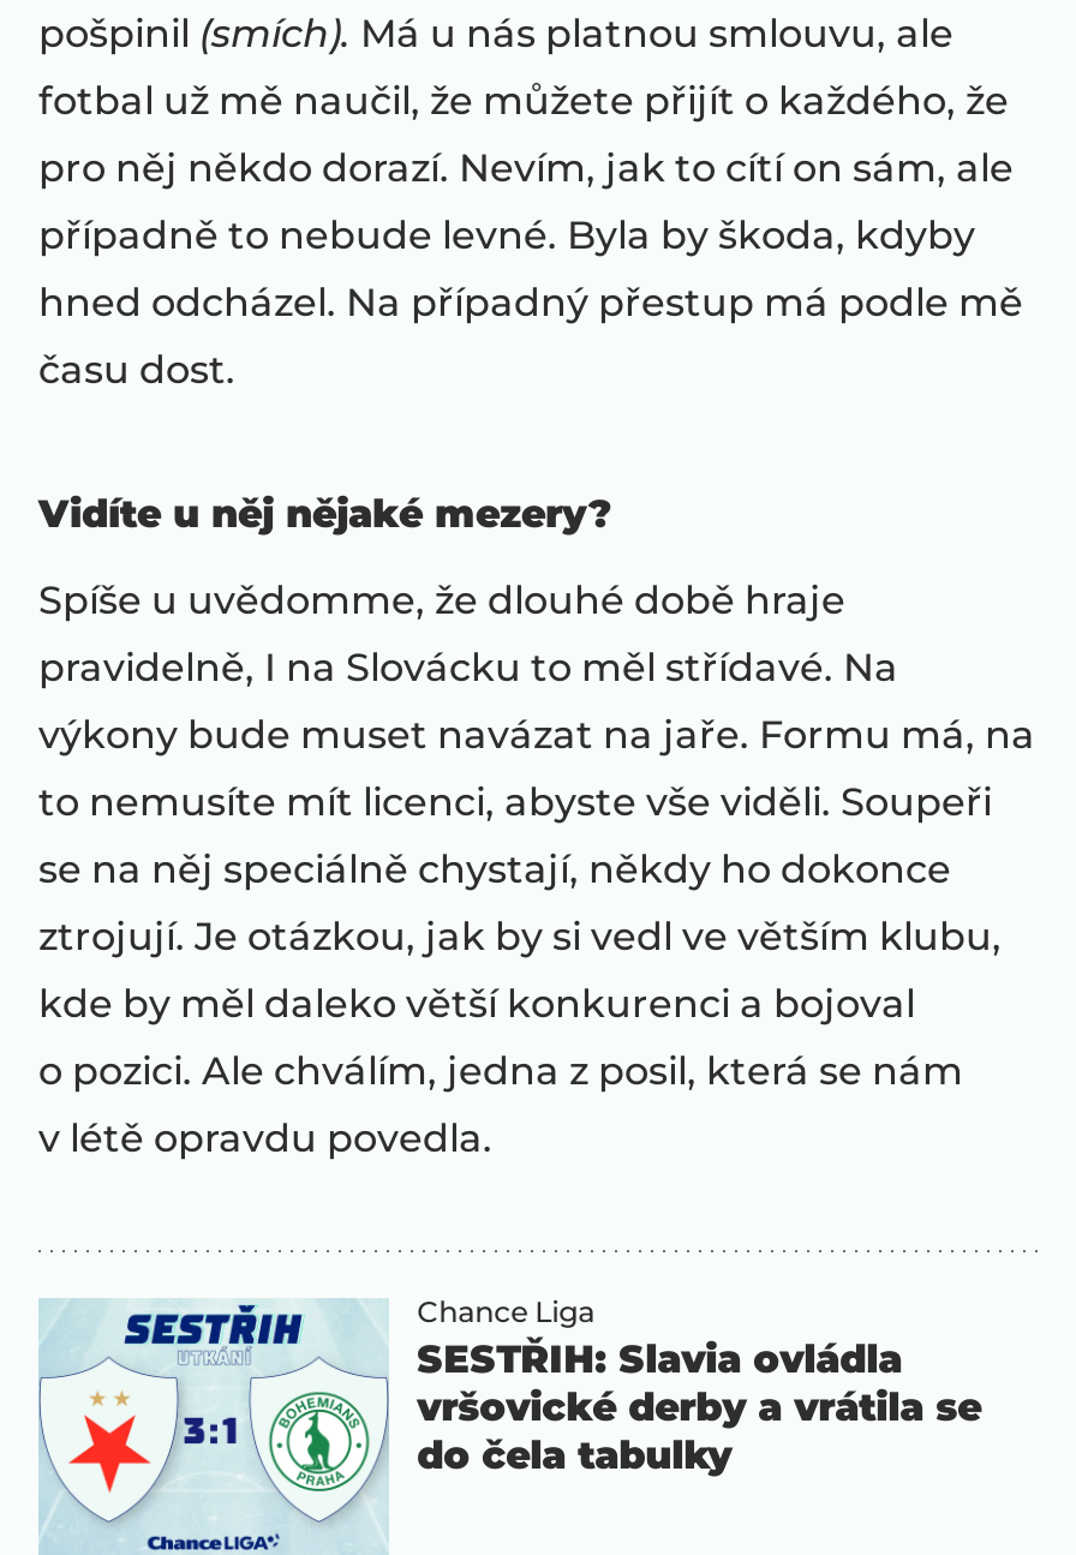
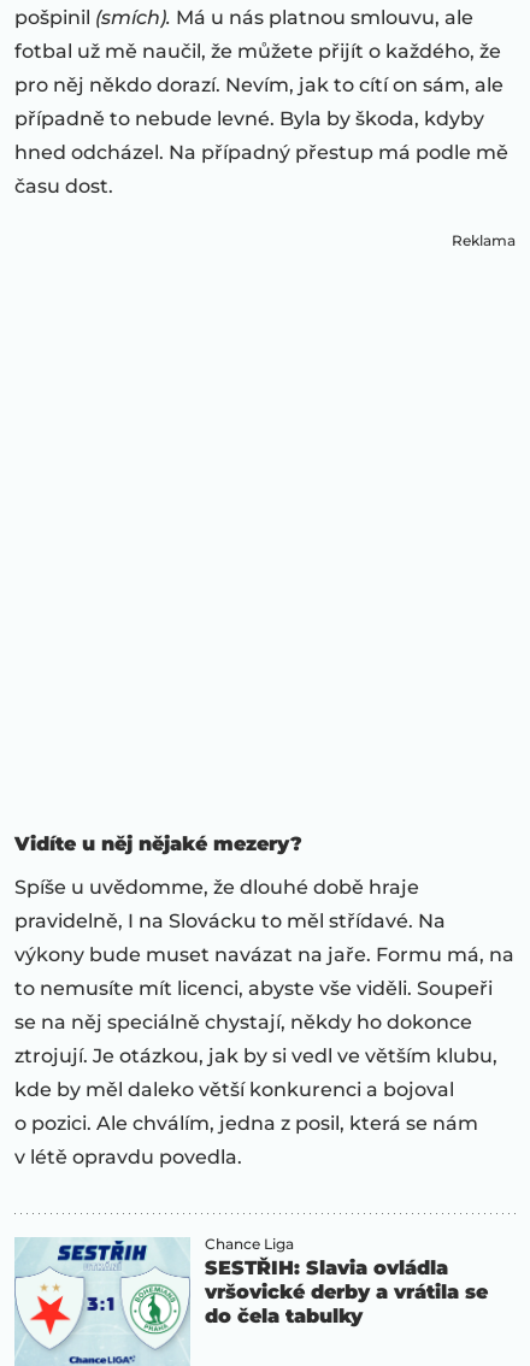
none -> [452,231,516,249] Reklama

